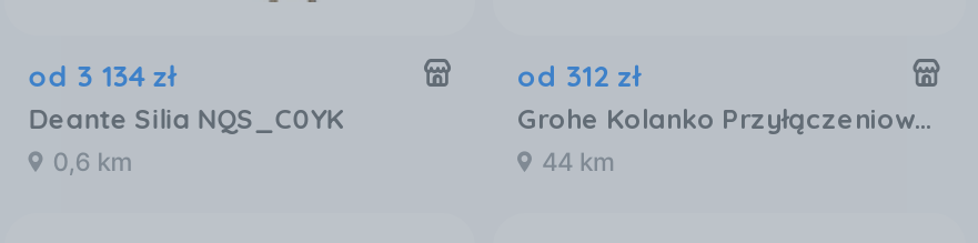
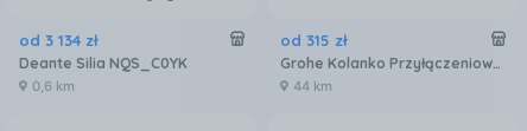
[517,58,642,94] od 312 zł -> [280,31,348,50] od 315 zł

